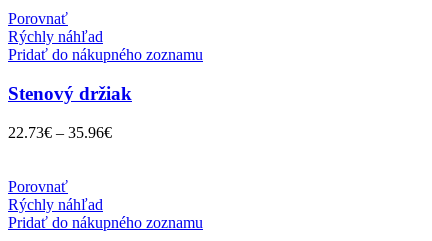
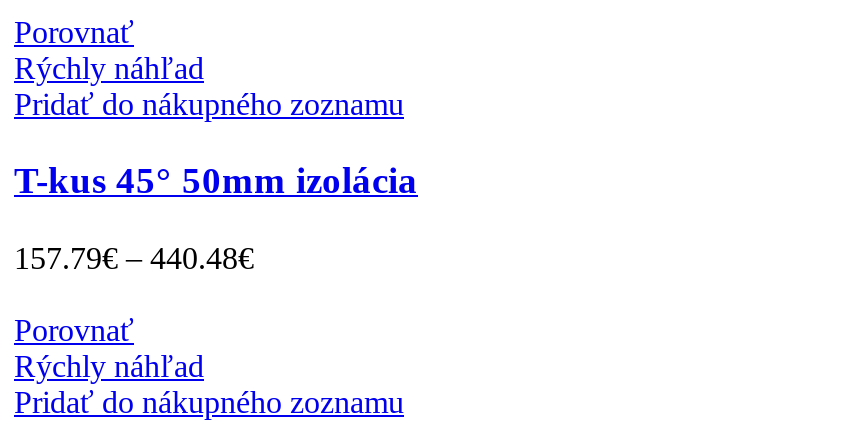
[8,83,132,104] Stenový držiak -> [14,160,418,202] T-kus 45° 50mm izolácia
[8,124,112,141] 22.73€– 35.96€ -> [14,241,254,275] 157.79€– 440.48€

